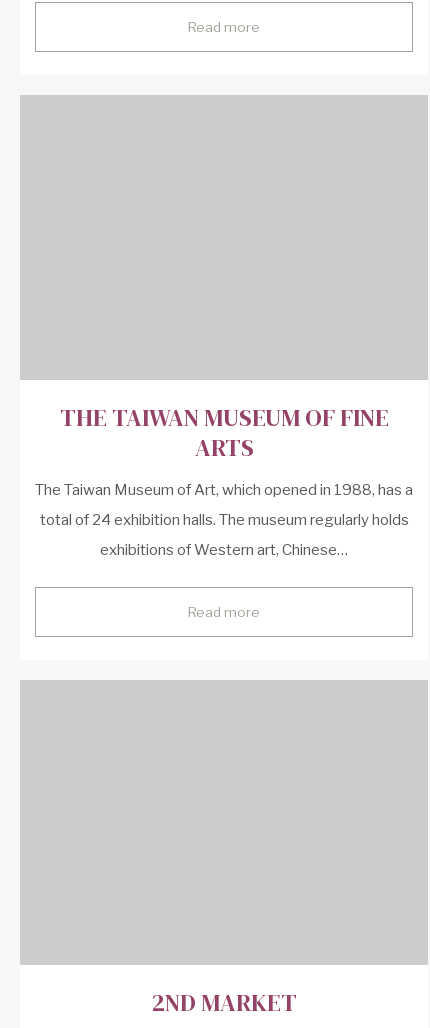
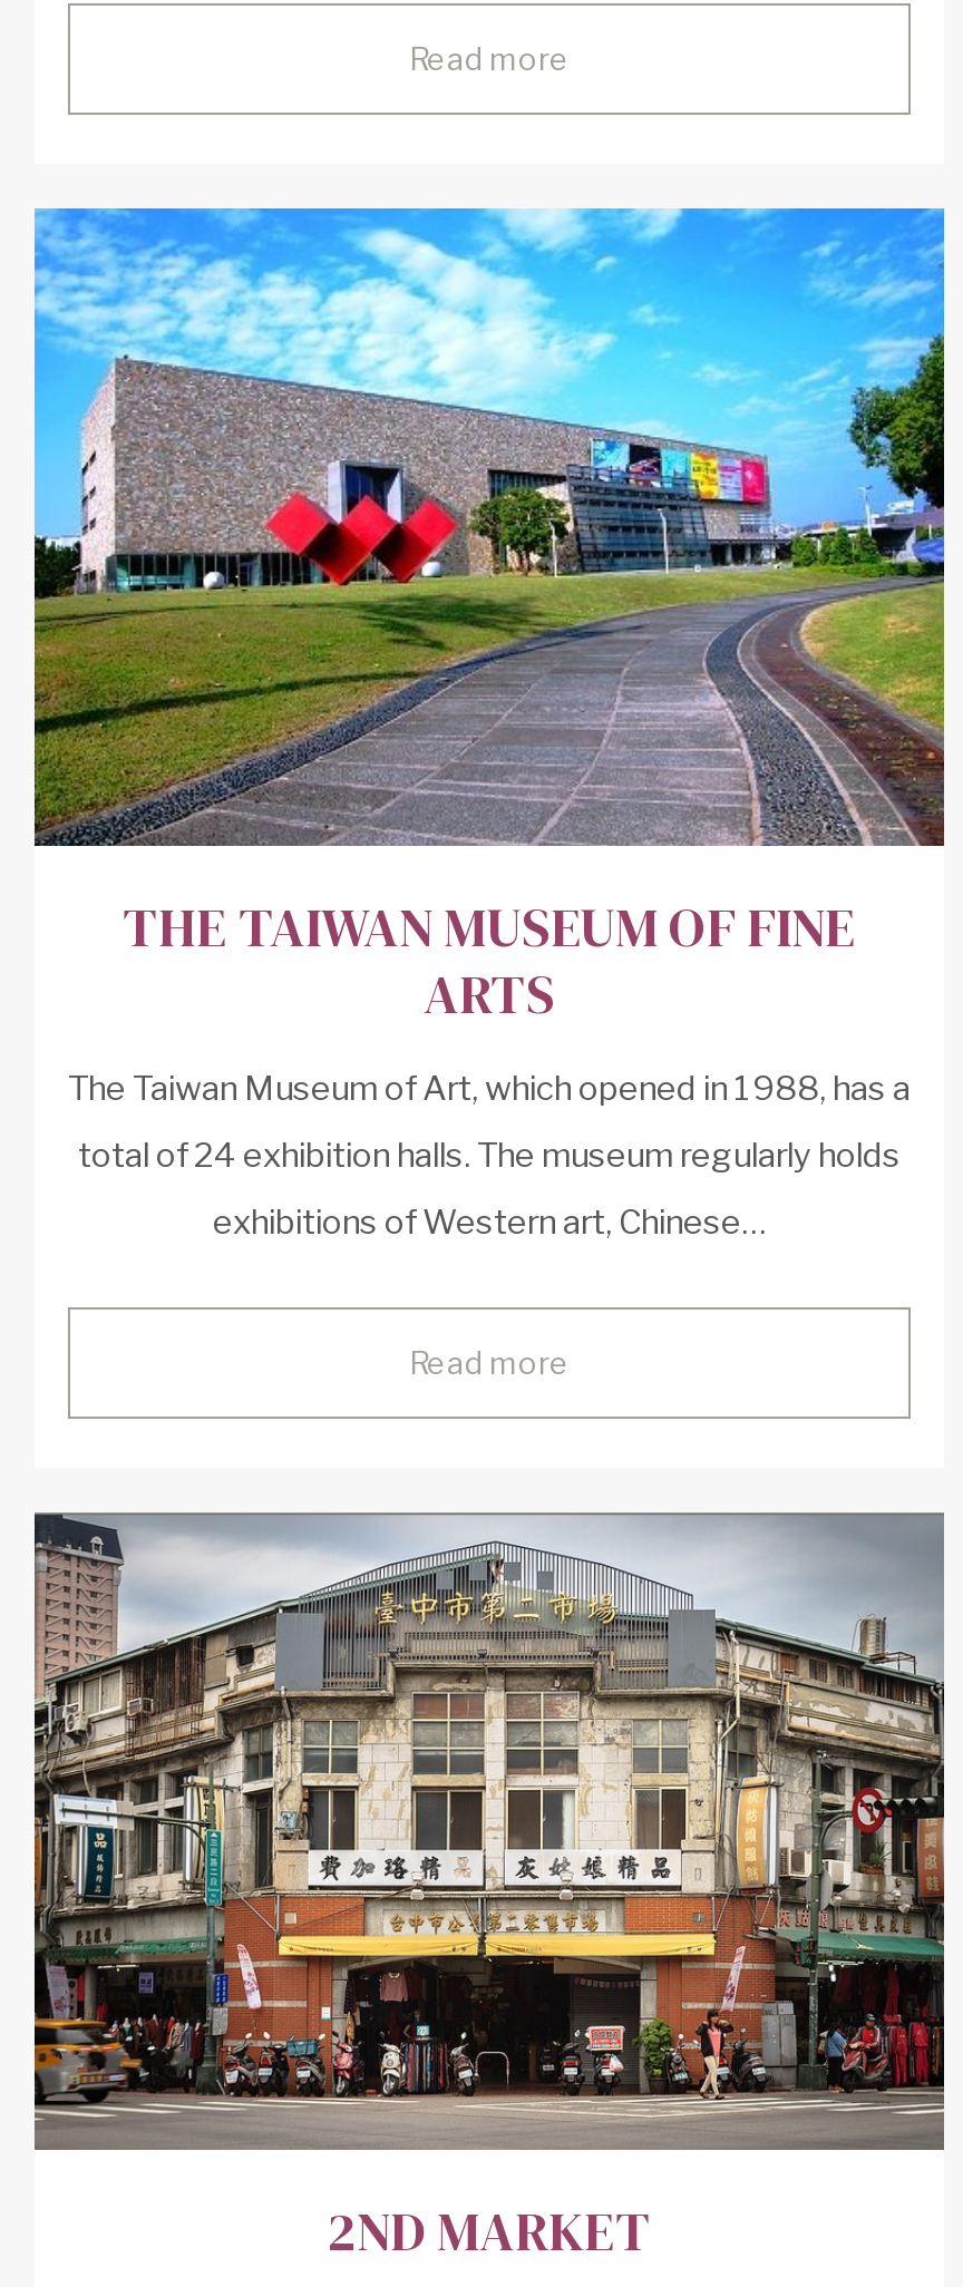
none -> [32,206,946,848] [image]
none -> [32,1512,946,2152] [image]

